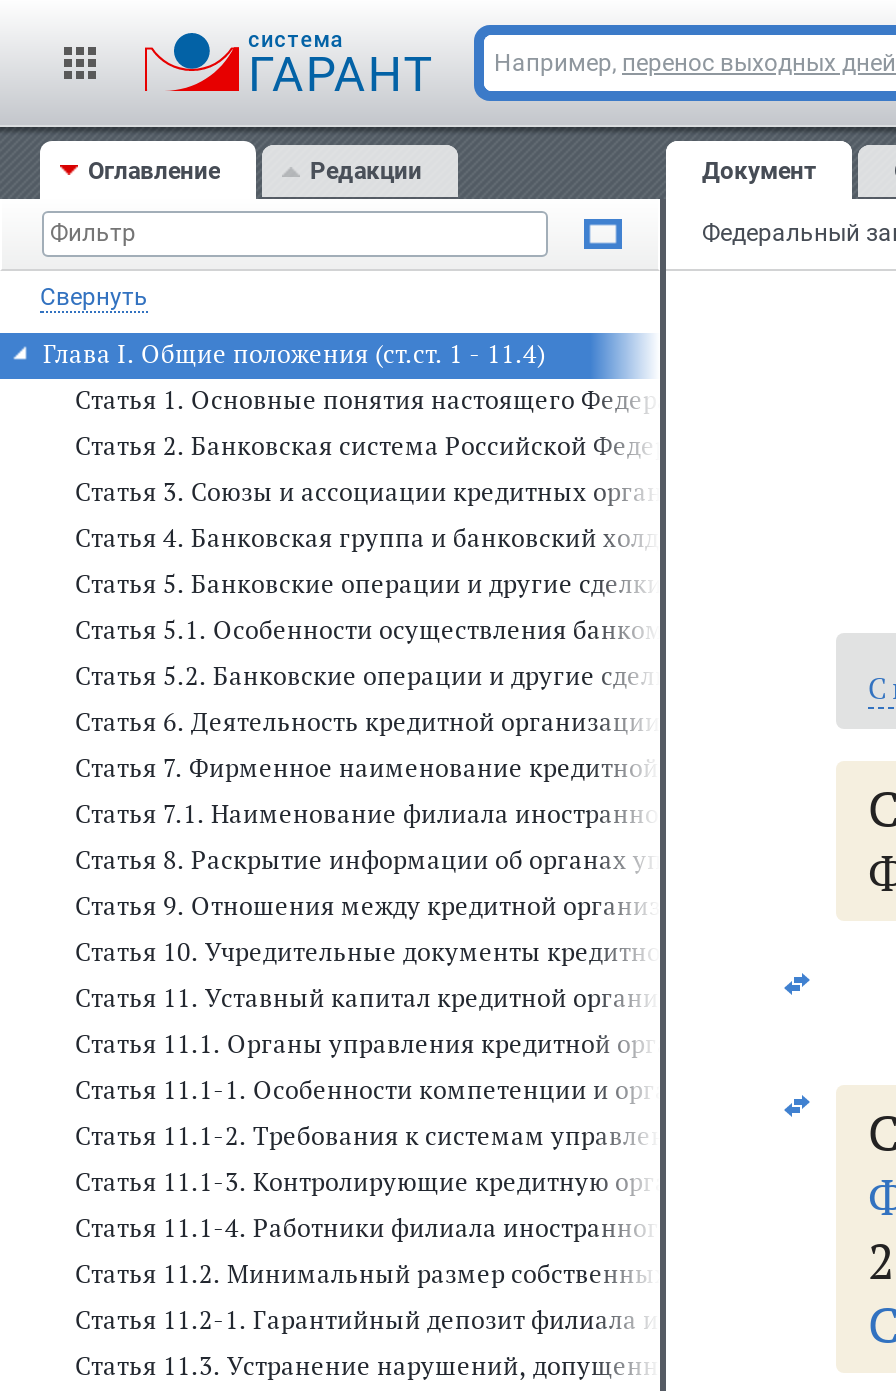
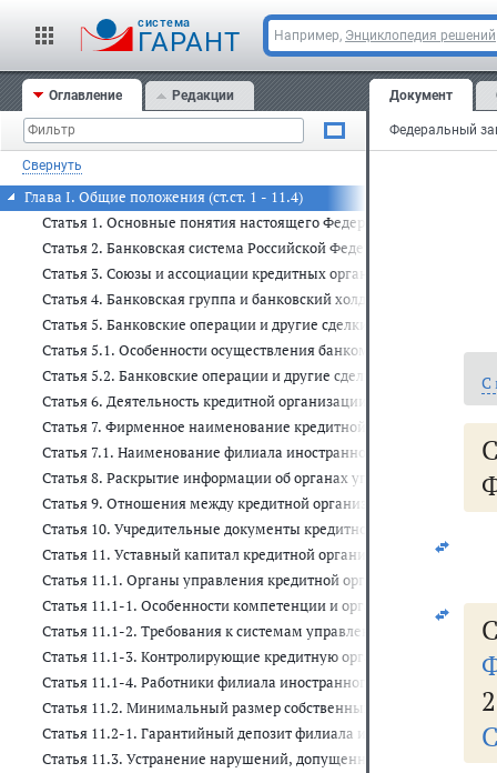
[494,49,896,77] Например, перенос выходных дней -> [274,28,496,43] Например, Энциклопедия решений

